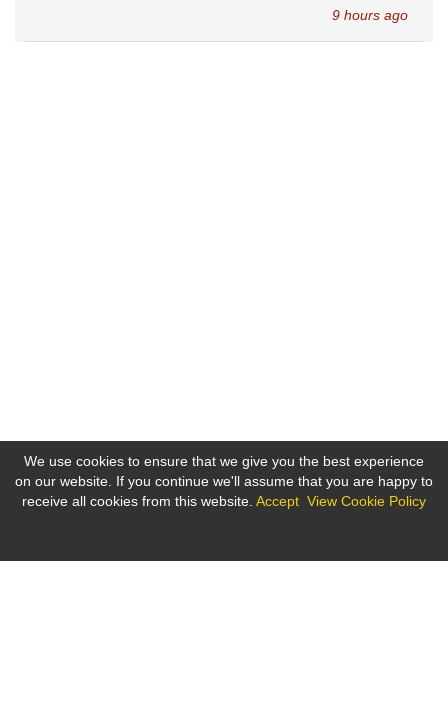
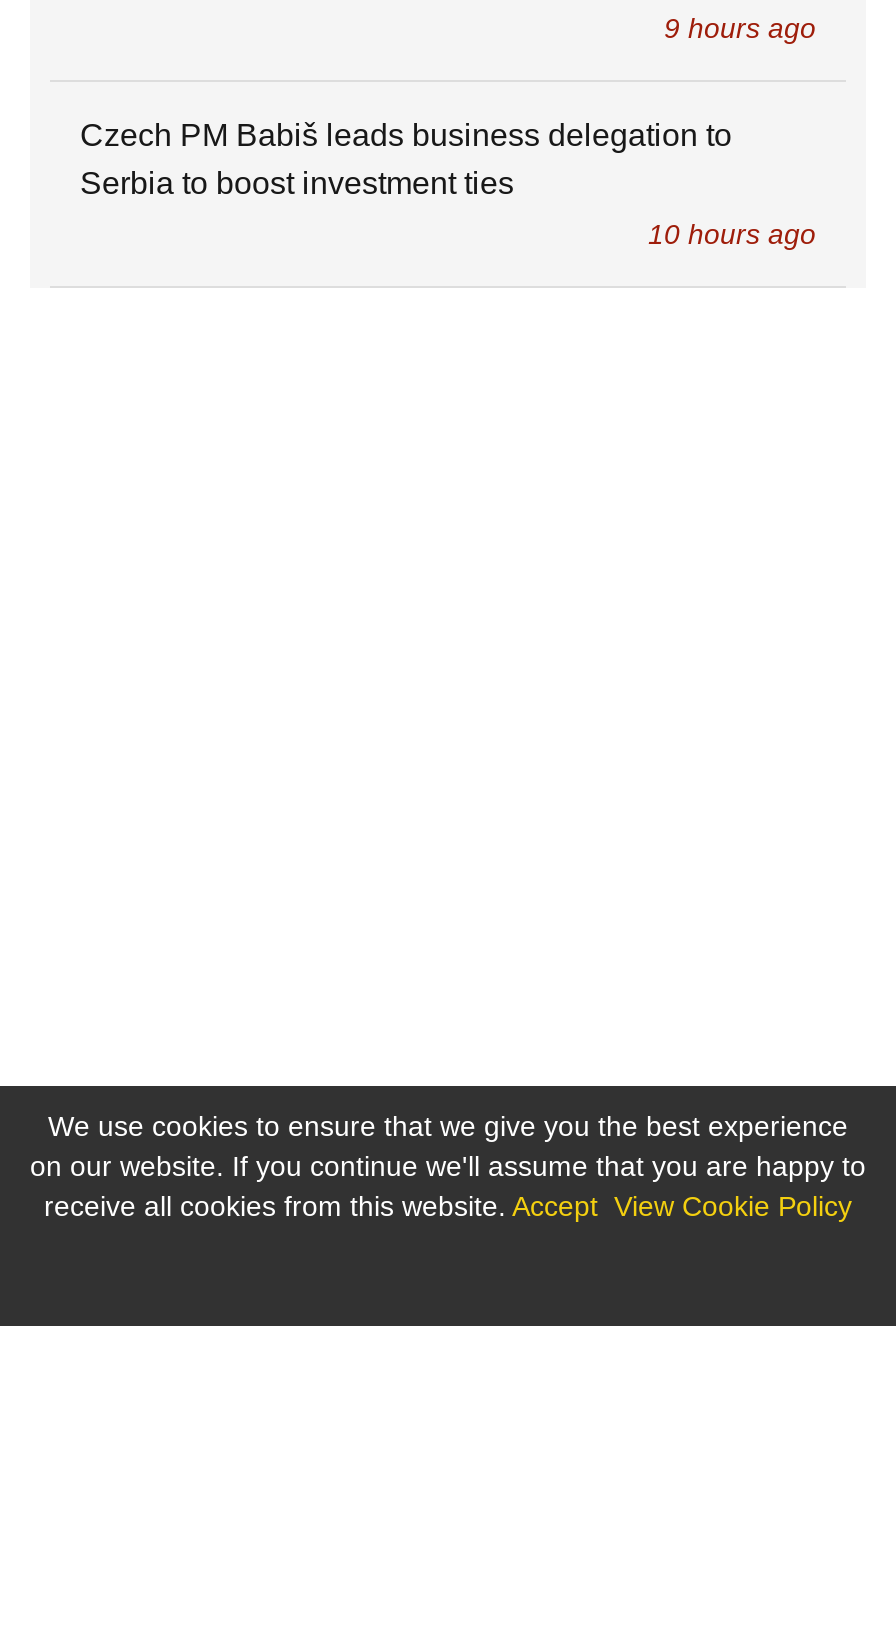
none -> [80,117,816,249] Czech PM Babiš leads business delegation to | Serbia to boost investment ties | 10 hours ago

